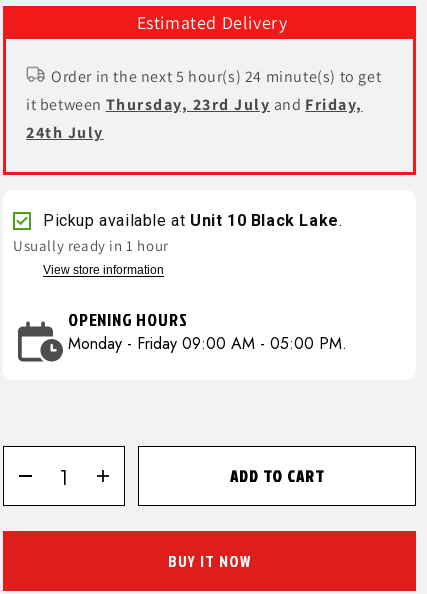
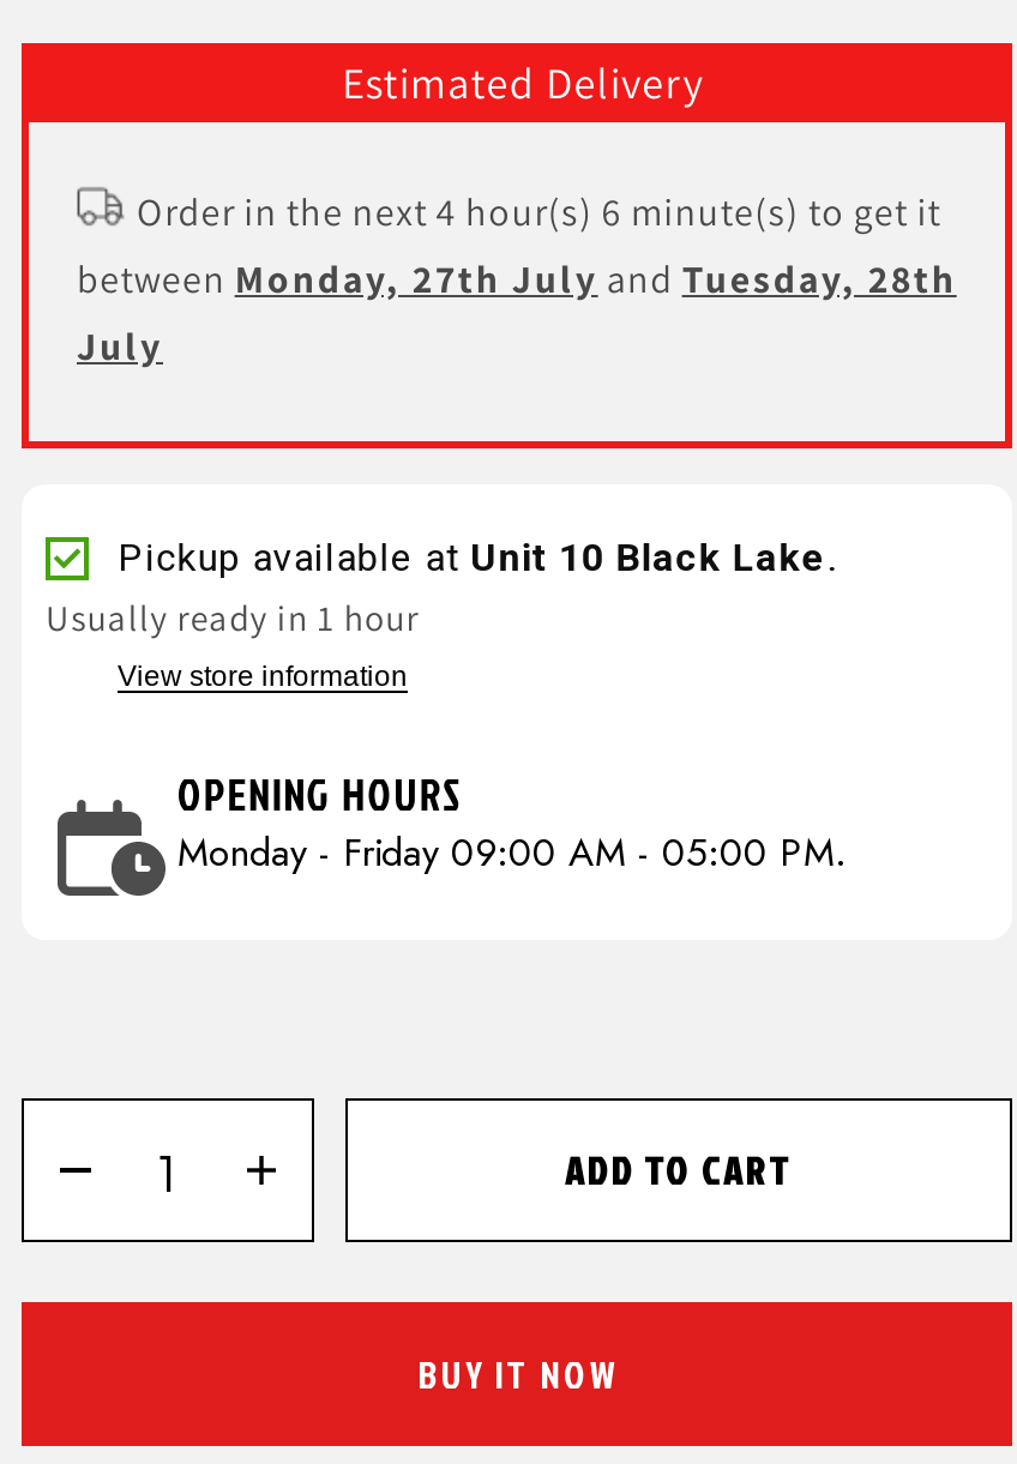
[26,66,381,143] Order in the next 5 hour(s) 24 minute(s) to get | it between Thursday, 23rd July and Friday, | 24th July -> [77,188,957,372] Order in the next 4 hour(s) 6 minute(s) to get it | between Monday, 27th July and Tuesday, 28th | July

